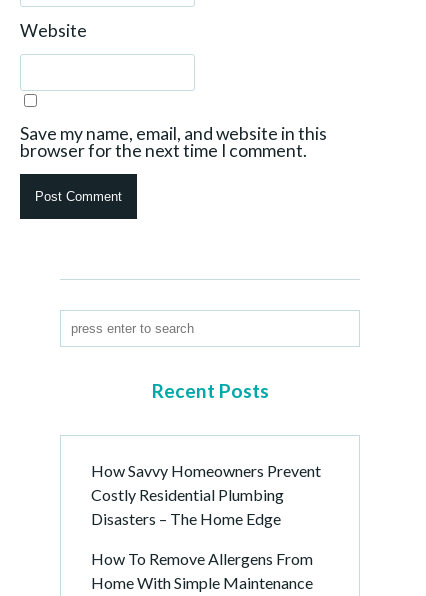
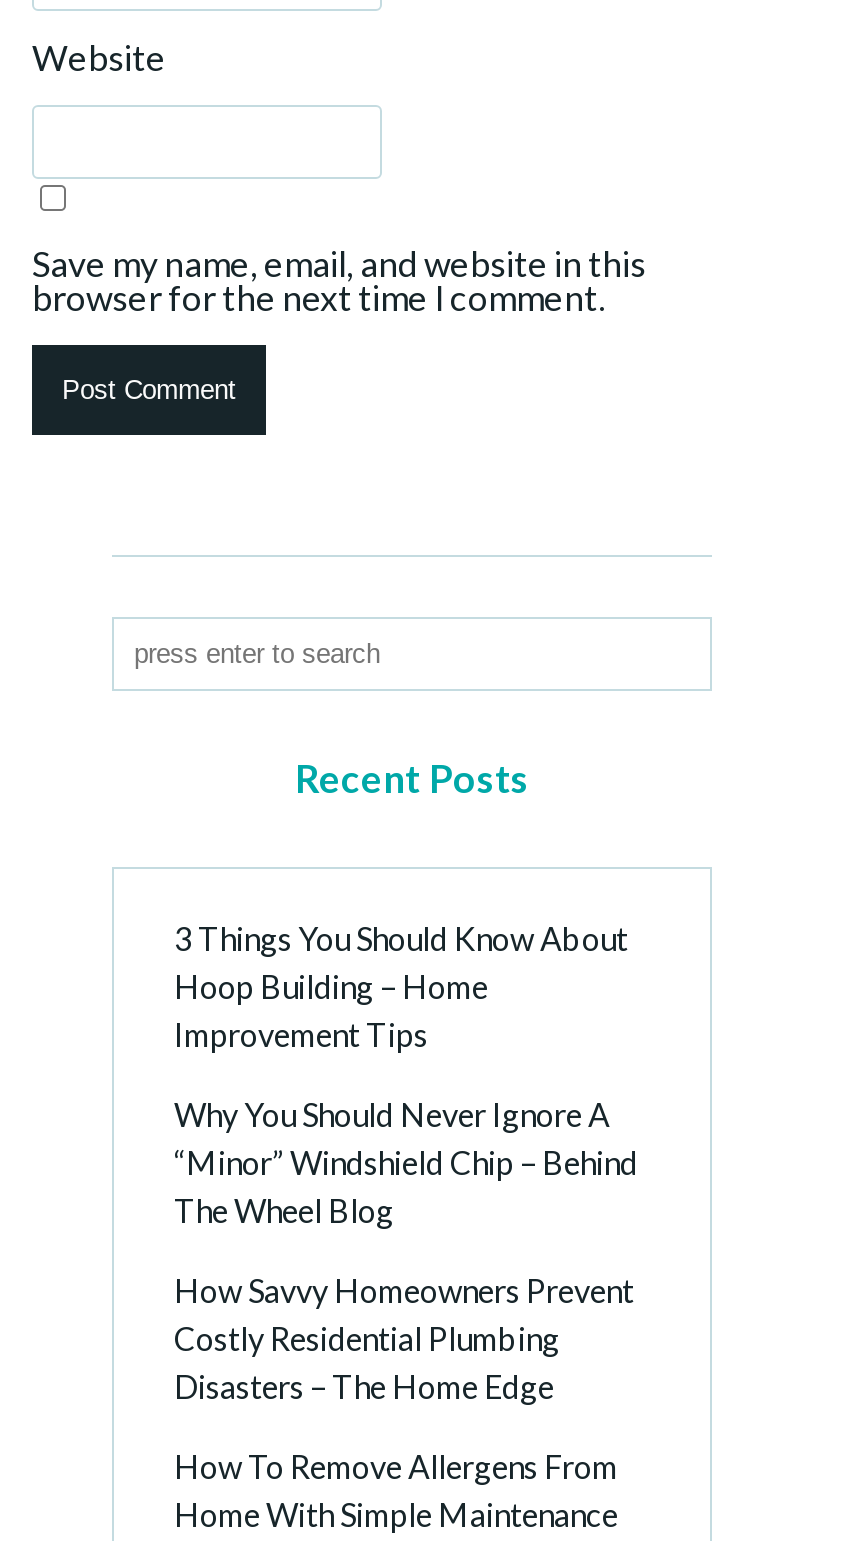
none -> [174,919,638,1229] 3 Things You Should Know About | Hoop Building – Home | Improvement Tips | Why You Should Never Ignore A | “Minor” Windshield Chip – Behind | The Wheel Blog

